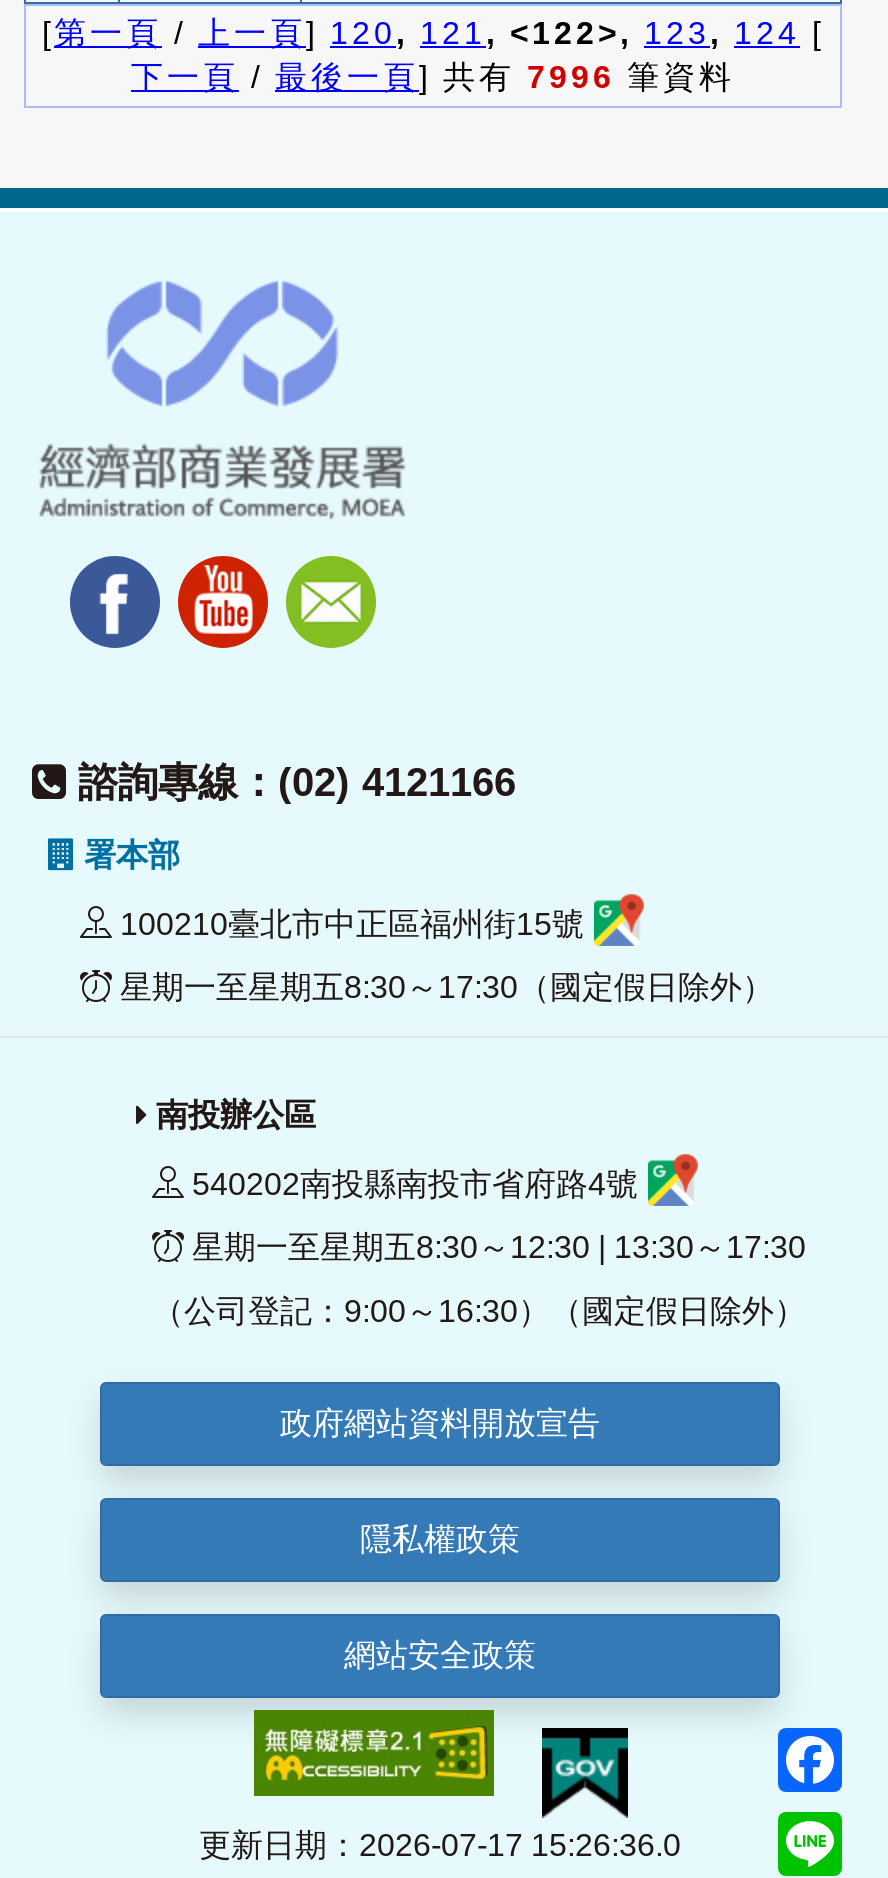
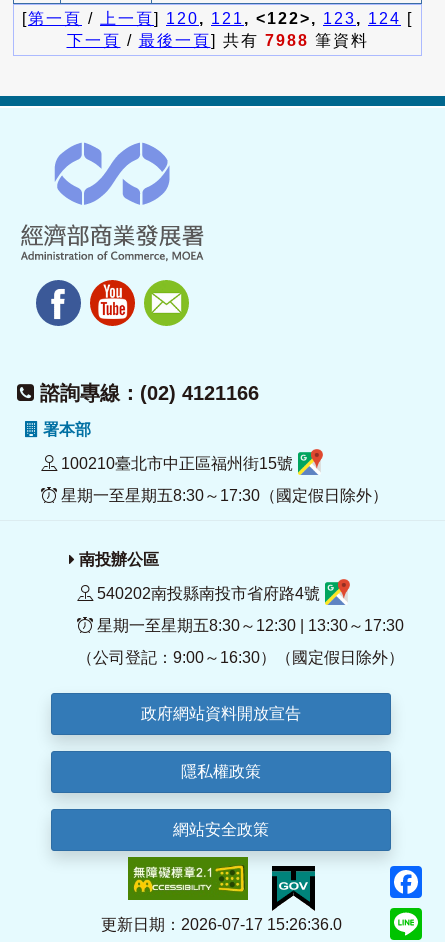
[131,60,735,94] 下一頁/最後一頁] 共有7996筆資料 -> [66,32,368,49] 下一頁/最後一頁] 共有7988筆資料

